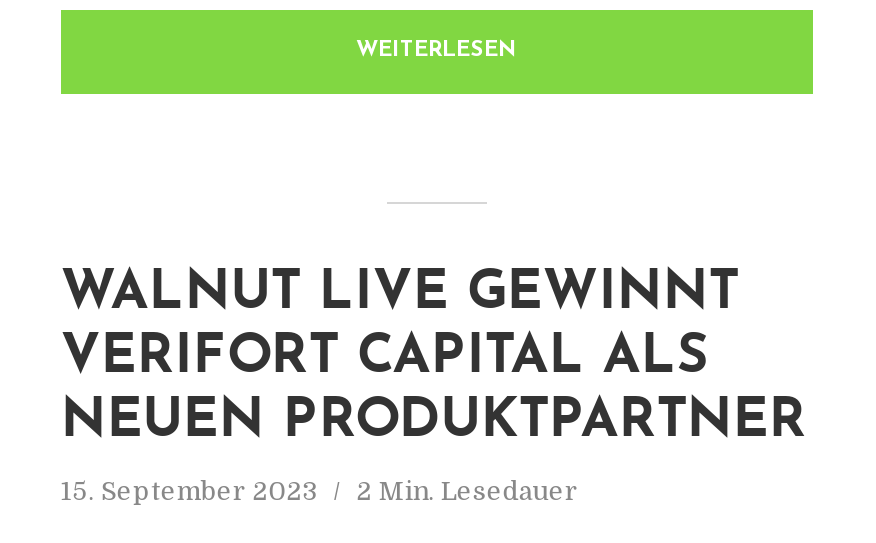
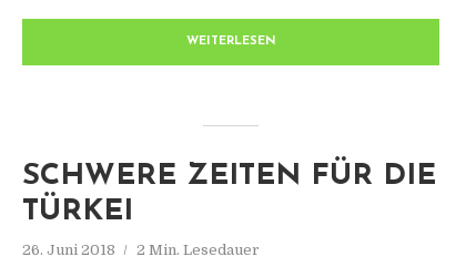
[61,268,807,450] WALNUT LIVE GEWINNT | VERIFORT CAPITAL ALS | NEUEN PRODUKTPARTNER -> [22,162,436,227] SCHWERE ZEITEN FÜR DIE | TÜRKEI
[61,476,579,506] 15. September 2023 2 Min. Lesedauer -> [22,242,259,258] 26. Juni 2018 2 Min. Lesedauer

